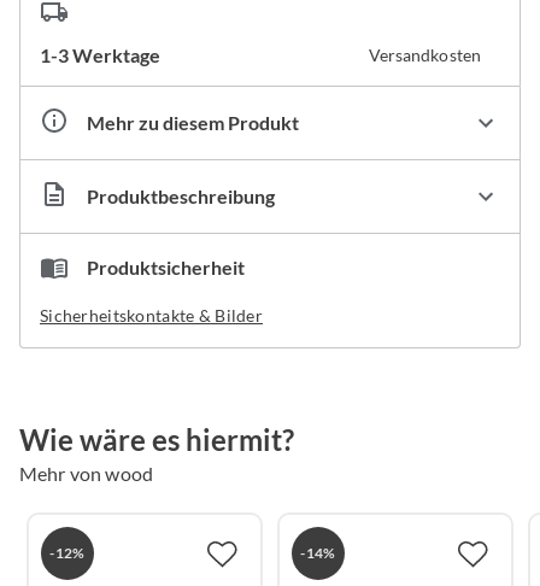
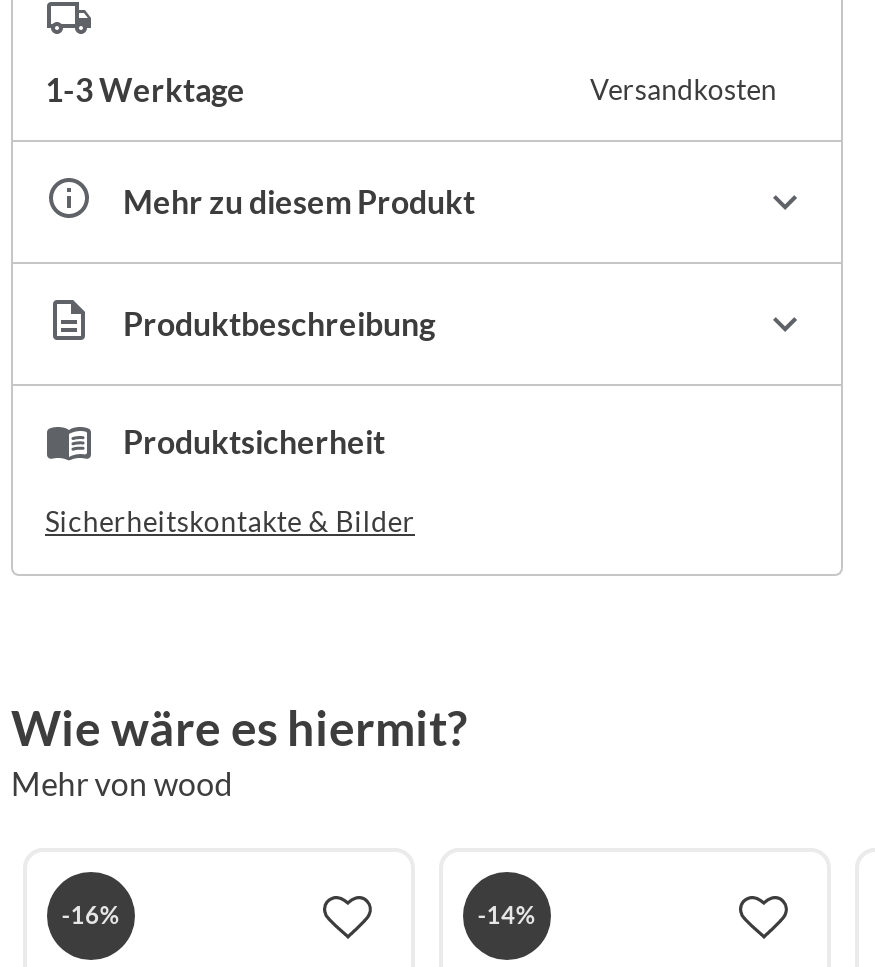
[50,544,85,562] -12% -> [61,900,121,930] -16%

